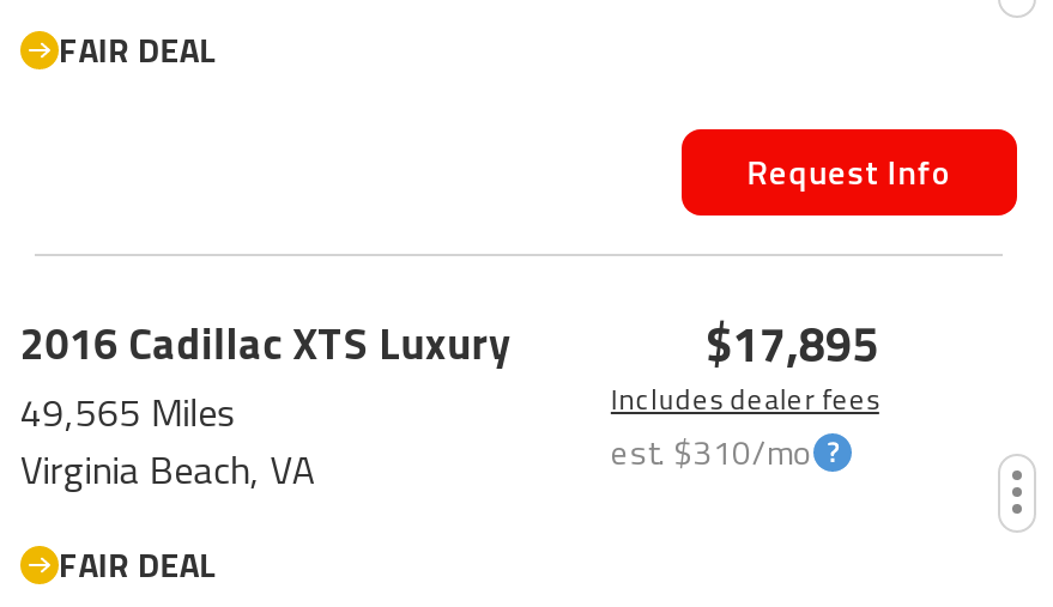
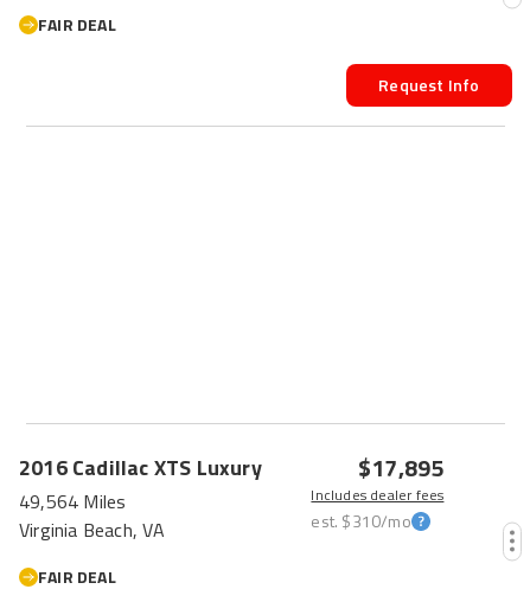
[20,383,237,441] 49,565 Miles -> [19,487,126,515] 49,564 Miles

